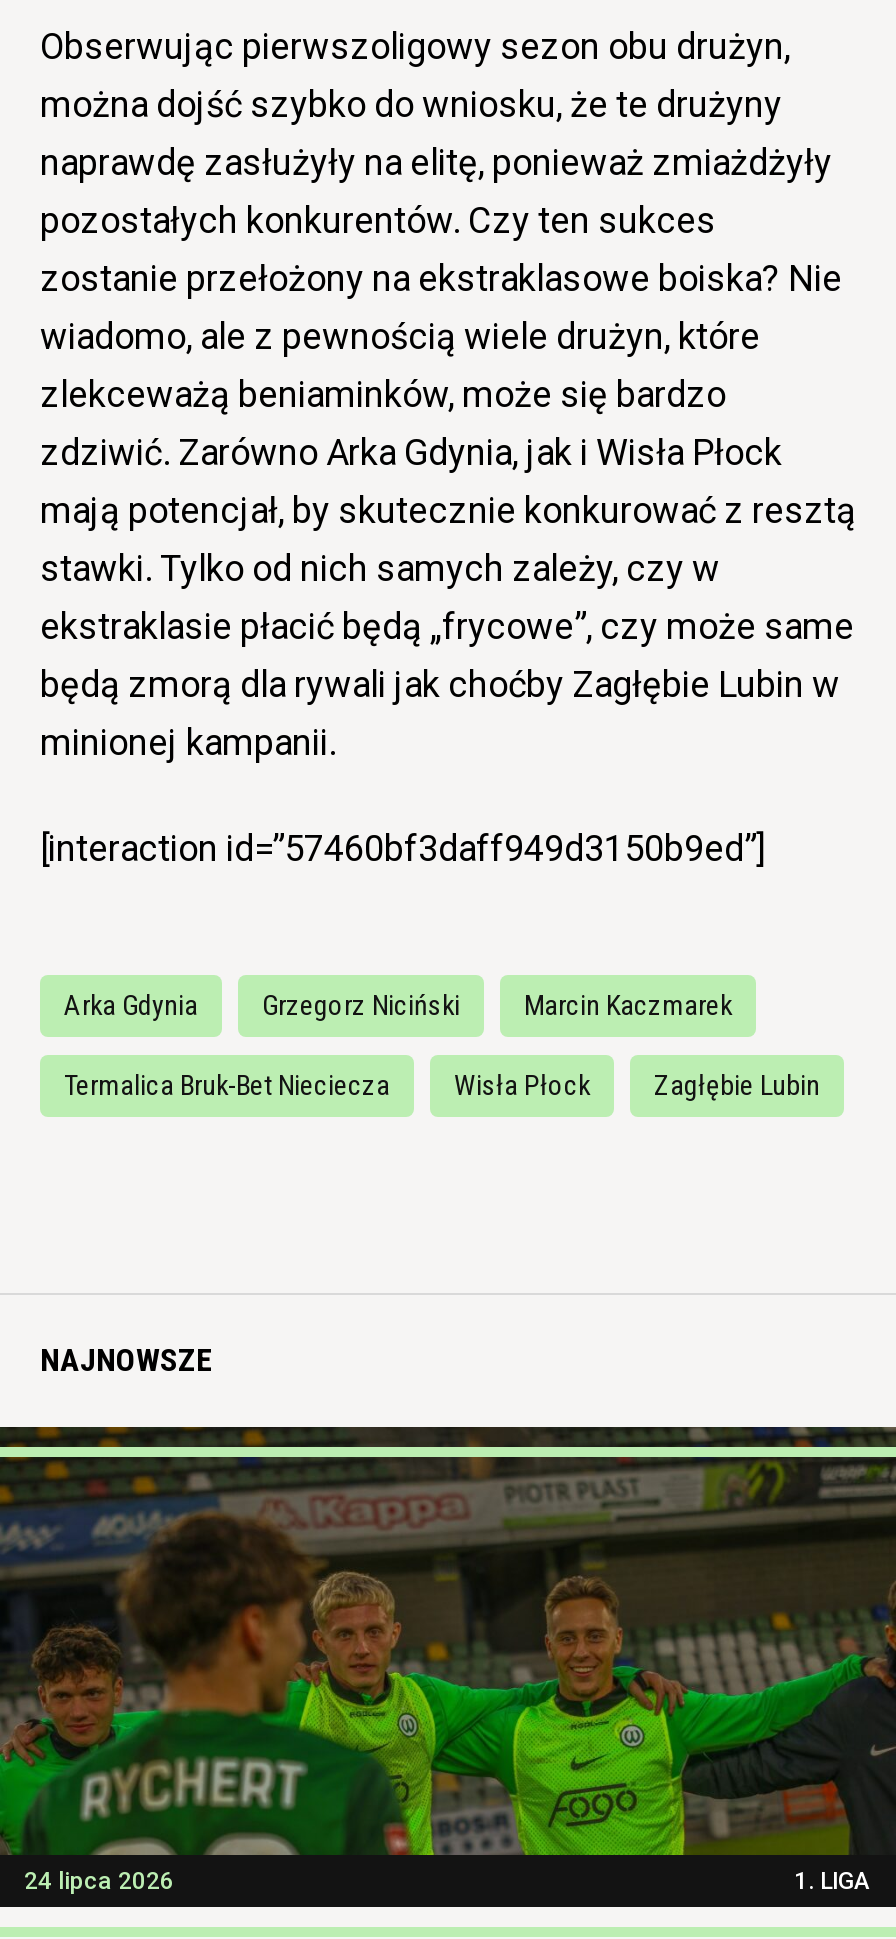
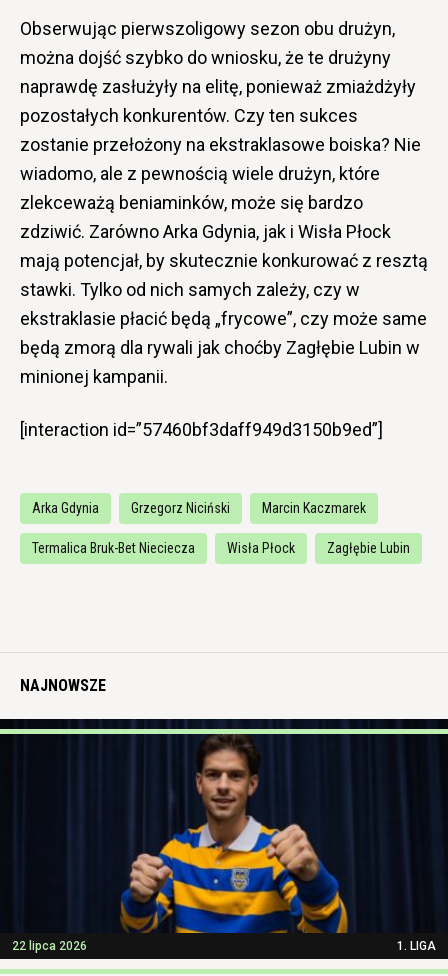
[6,1427,890,1894] [image] | 24 lipca 2026 -> [3,719,445,953] [image] | 22 lipca 2026

